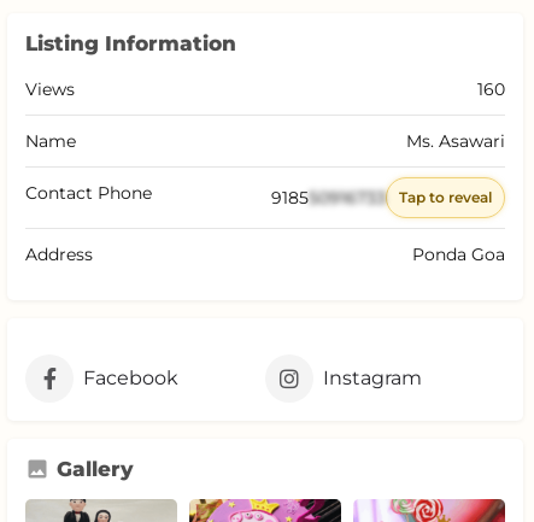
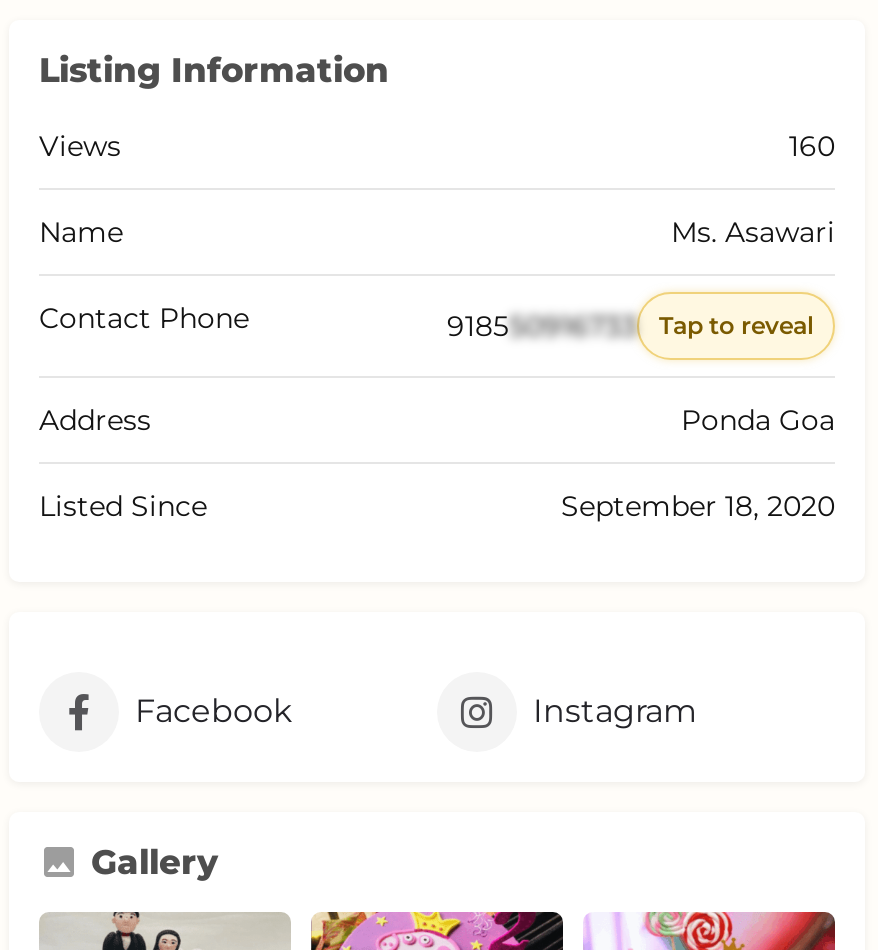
none -> [39,488,835,524] Listed Since | September 18, 2020

